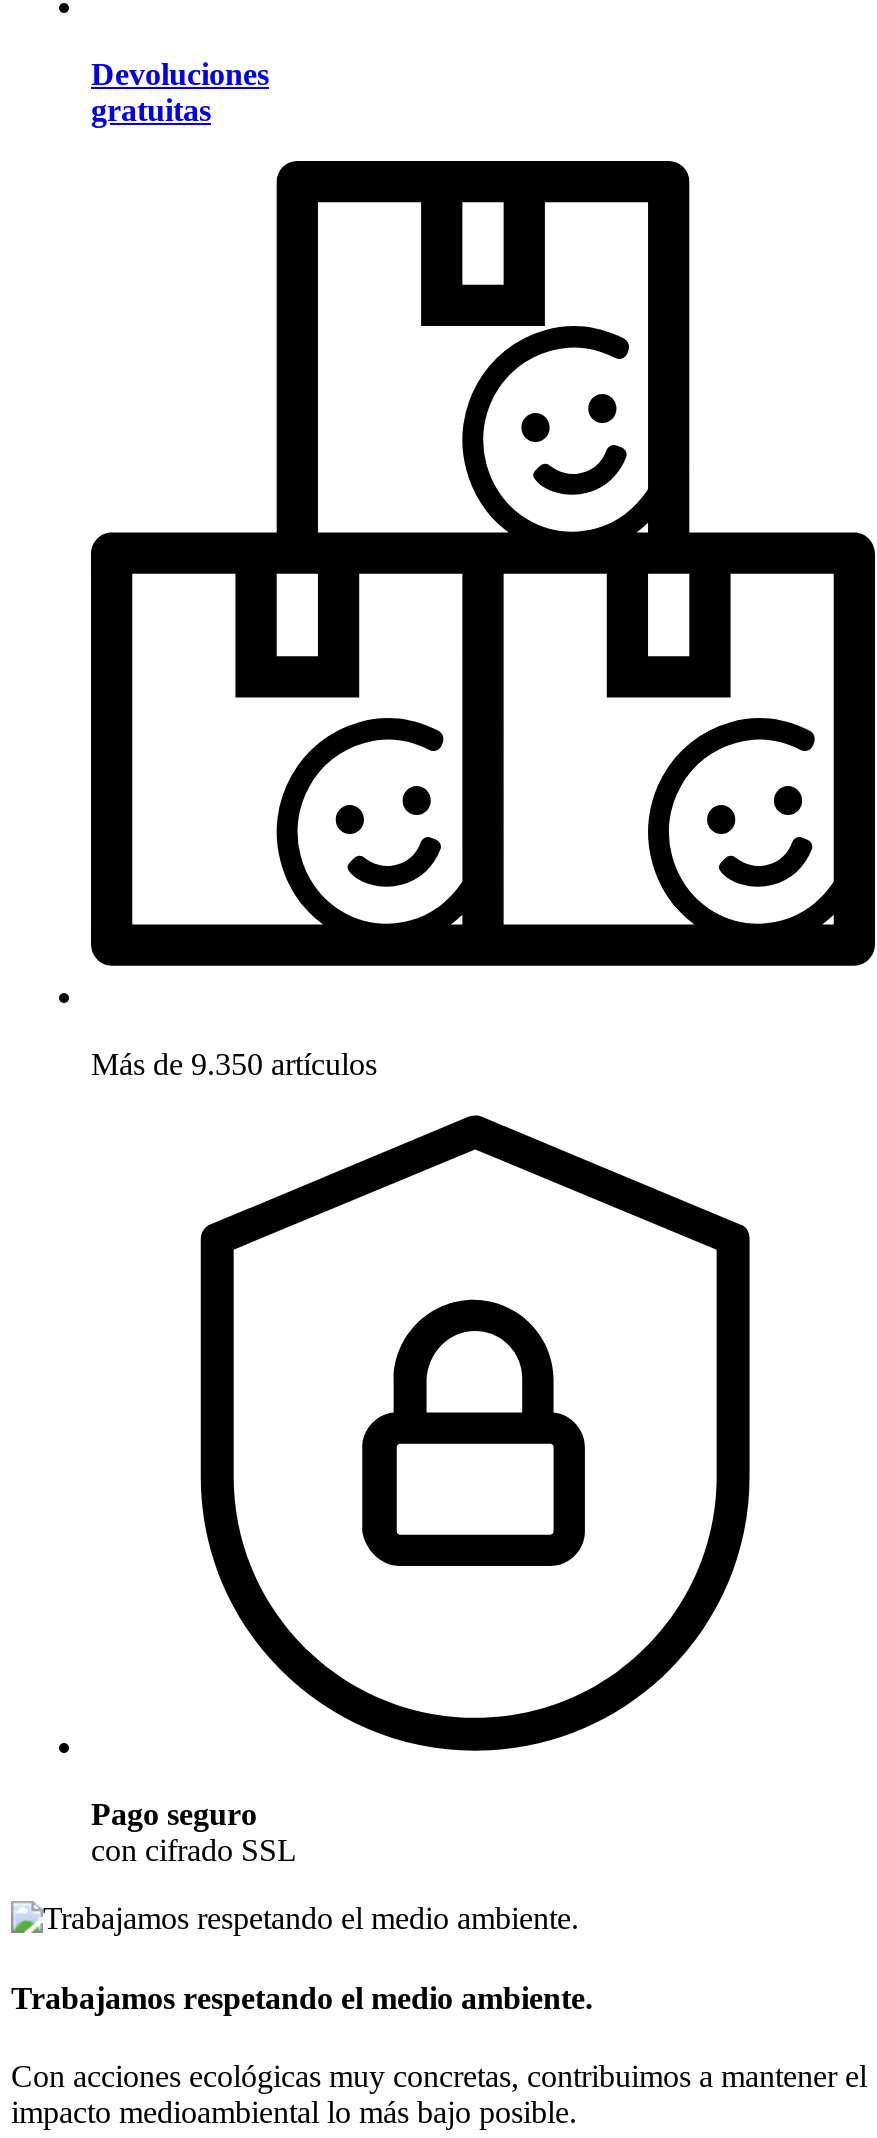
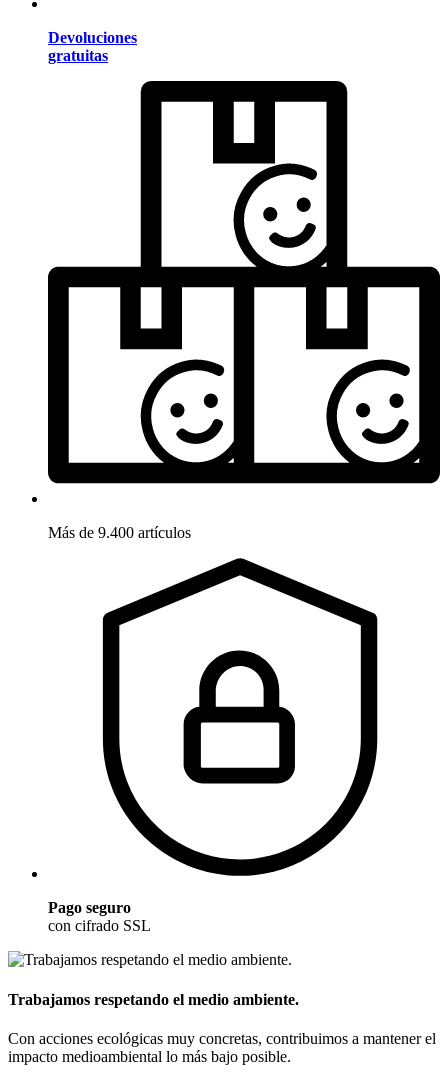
[91,1047,377,1081] Más de 9.350 artículos -> [48,524,191,541] Más de 9.400 artículos

